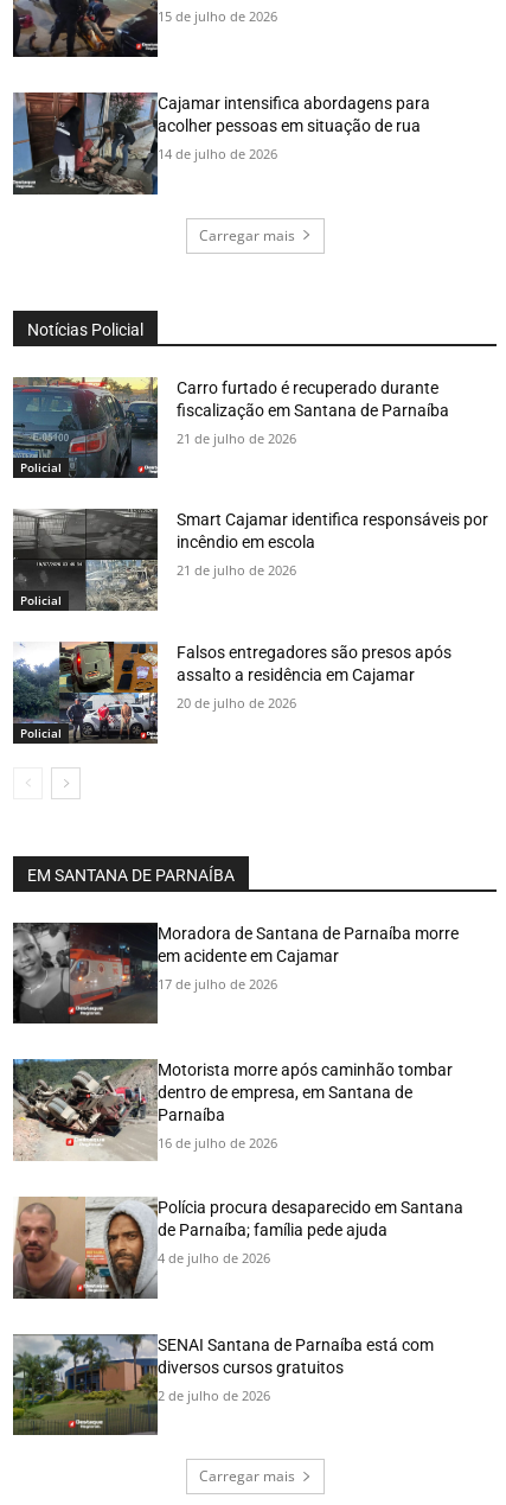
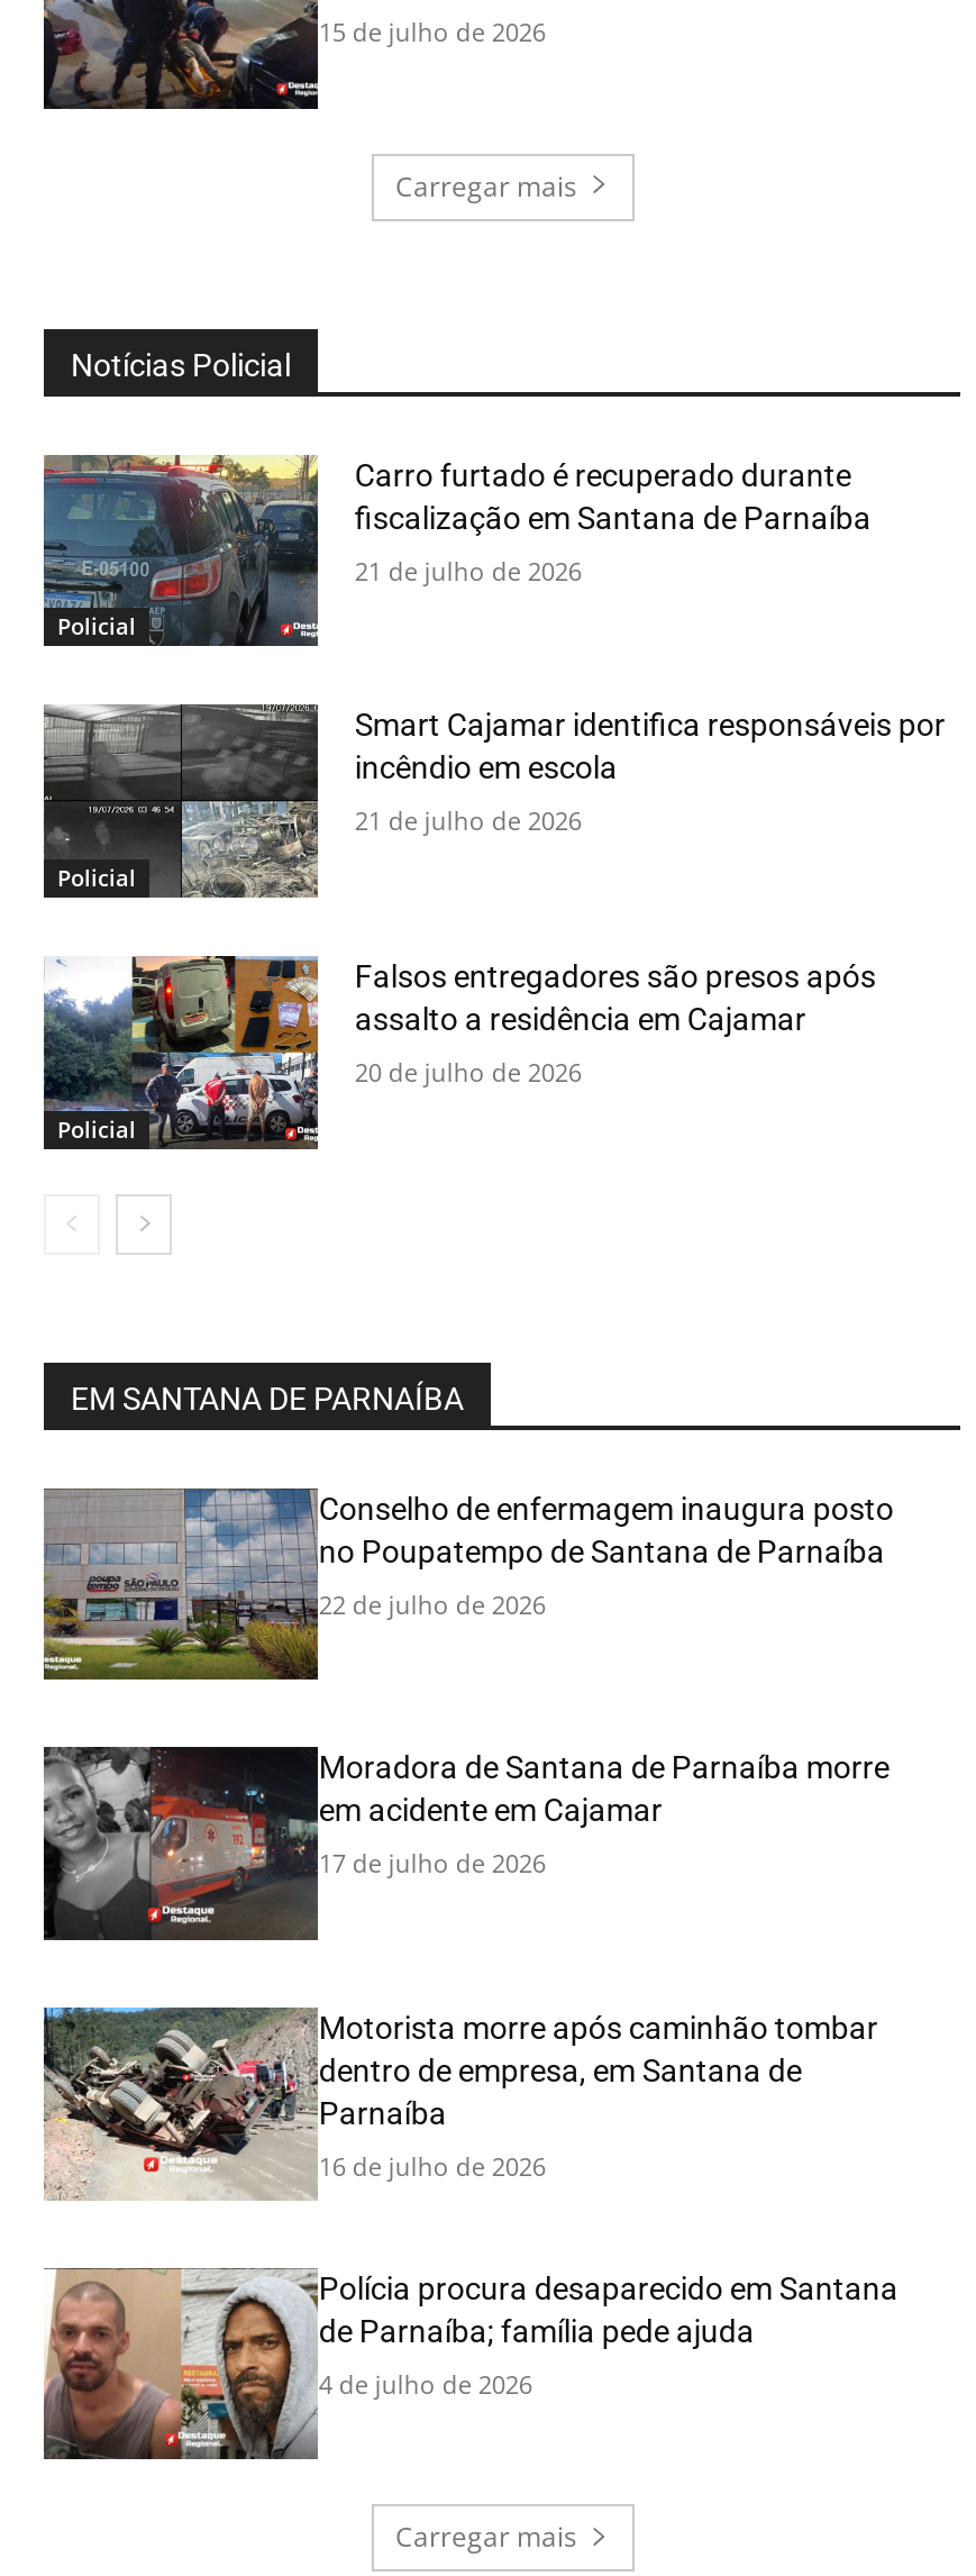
[12,91,431,194] [image] | Cajamar intensifica abordagens para | acolher pessoas em situação de rua | 14 de julho de 2026 -> none
none -> [42,1485,894,1681] [image] | Conselho de enfermagem inaugura posto | no Poupatempo de Santana de Parnaíba | 22 de julho de 2026
[12,1334,434,1435] [image] | SENAI Santana de Parnaíba está com | diversos cursos gratuitos | 2 de julho de 2026 -> none

